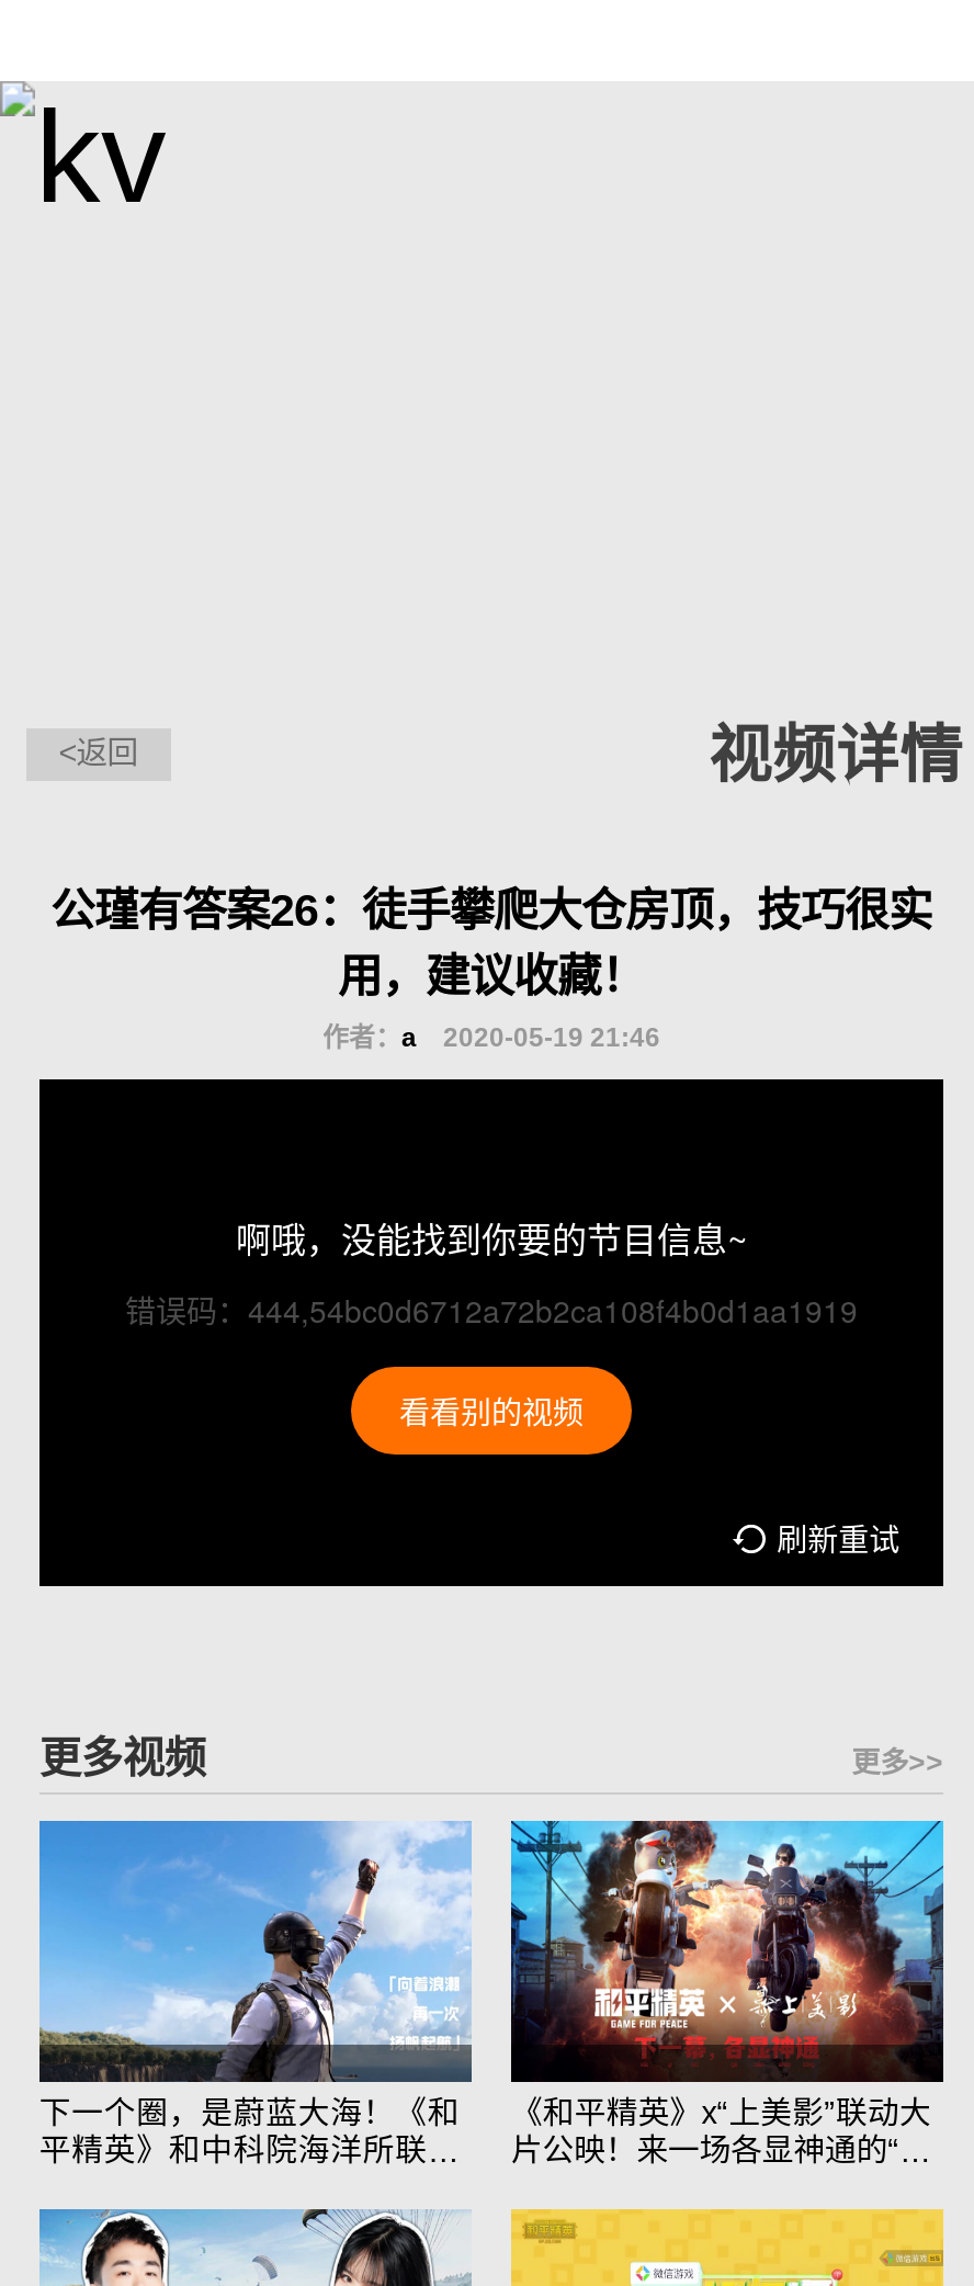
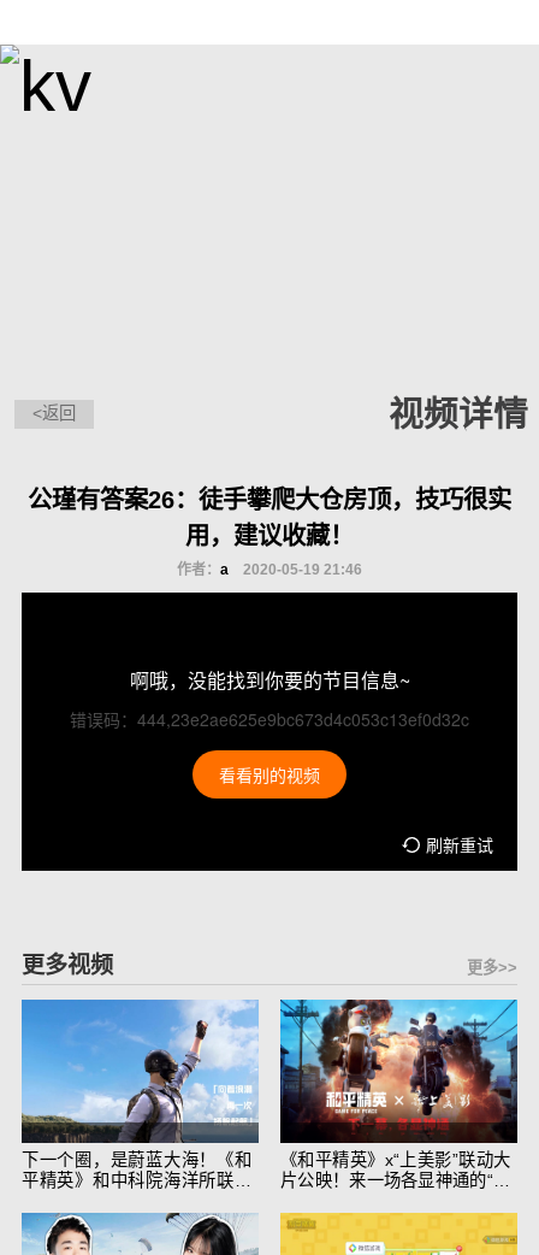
[125,1287,858,1331] 错误码：444,54bc0d6712a72b2ca108f4b0d1aa1919 -> [70,706,469,730] 错误码：444,23e2ae625e9bc673d4c053c13ef0d32c

